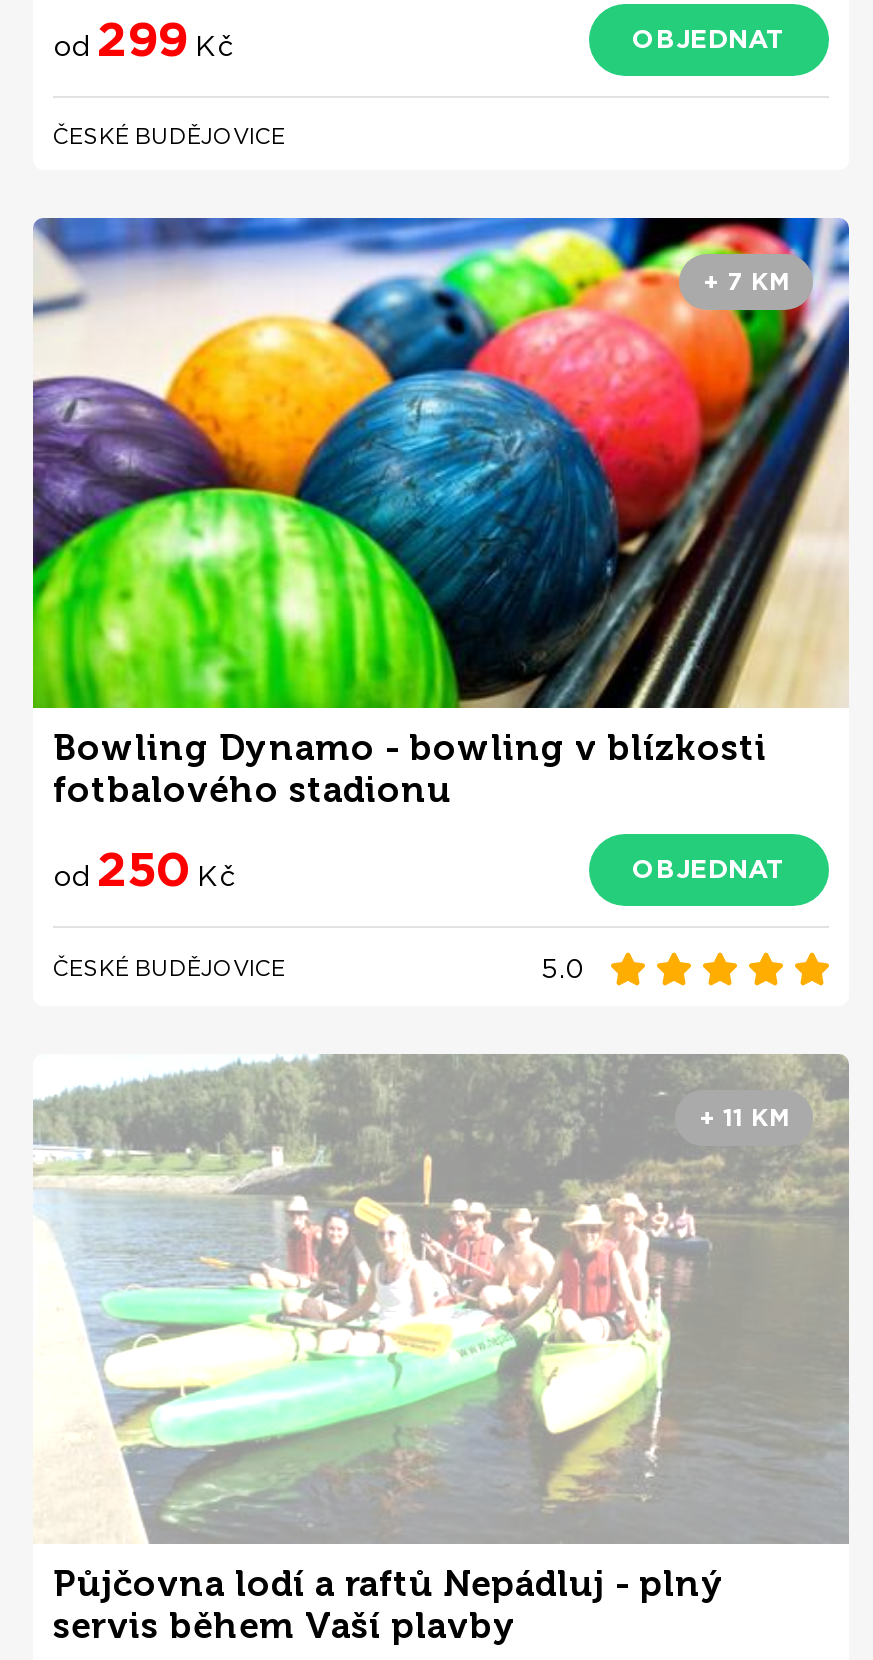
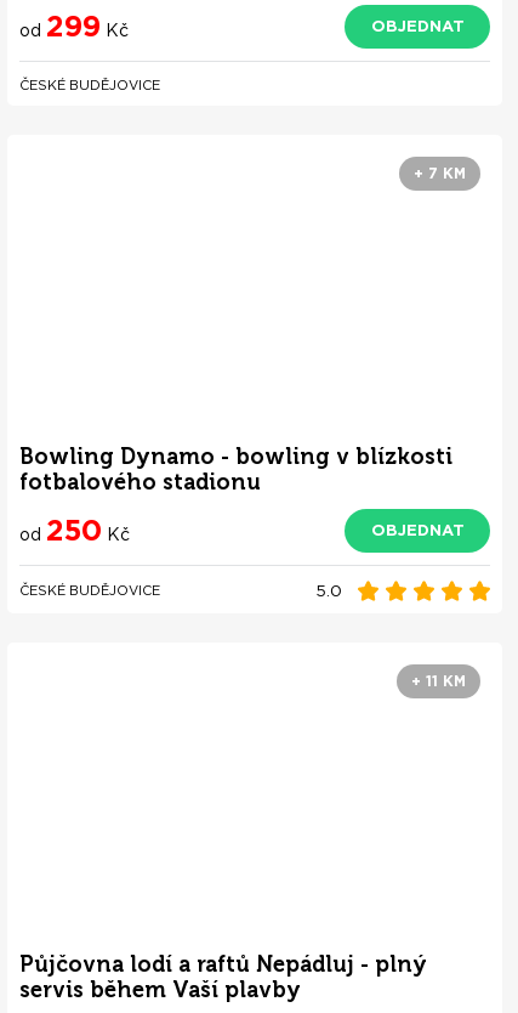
[31,216,851,710] [image] -> none
[33,1054,849,1544] [image] -> none

